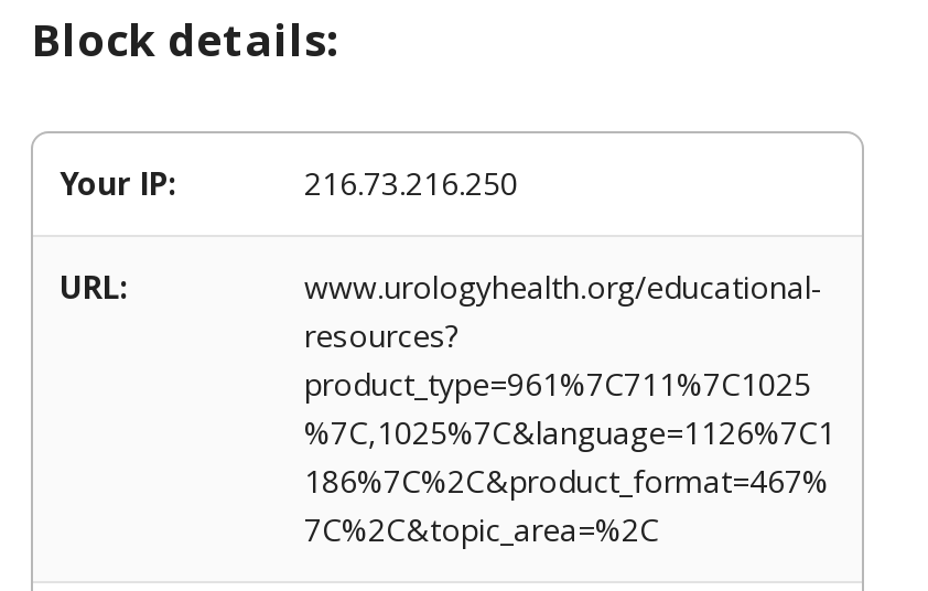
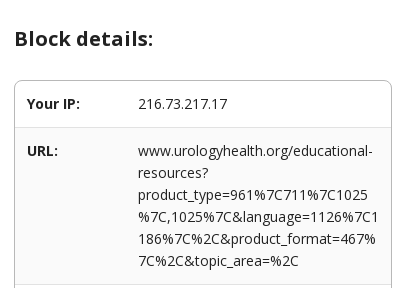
[304,162,518,204] 216.73.216.250 -> [138,94,227,113] 216.73.217.17

